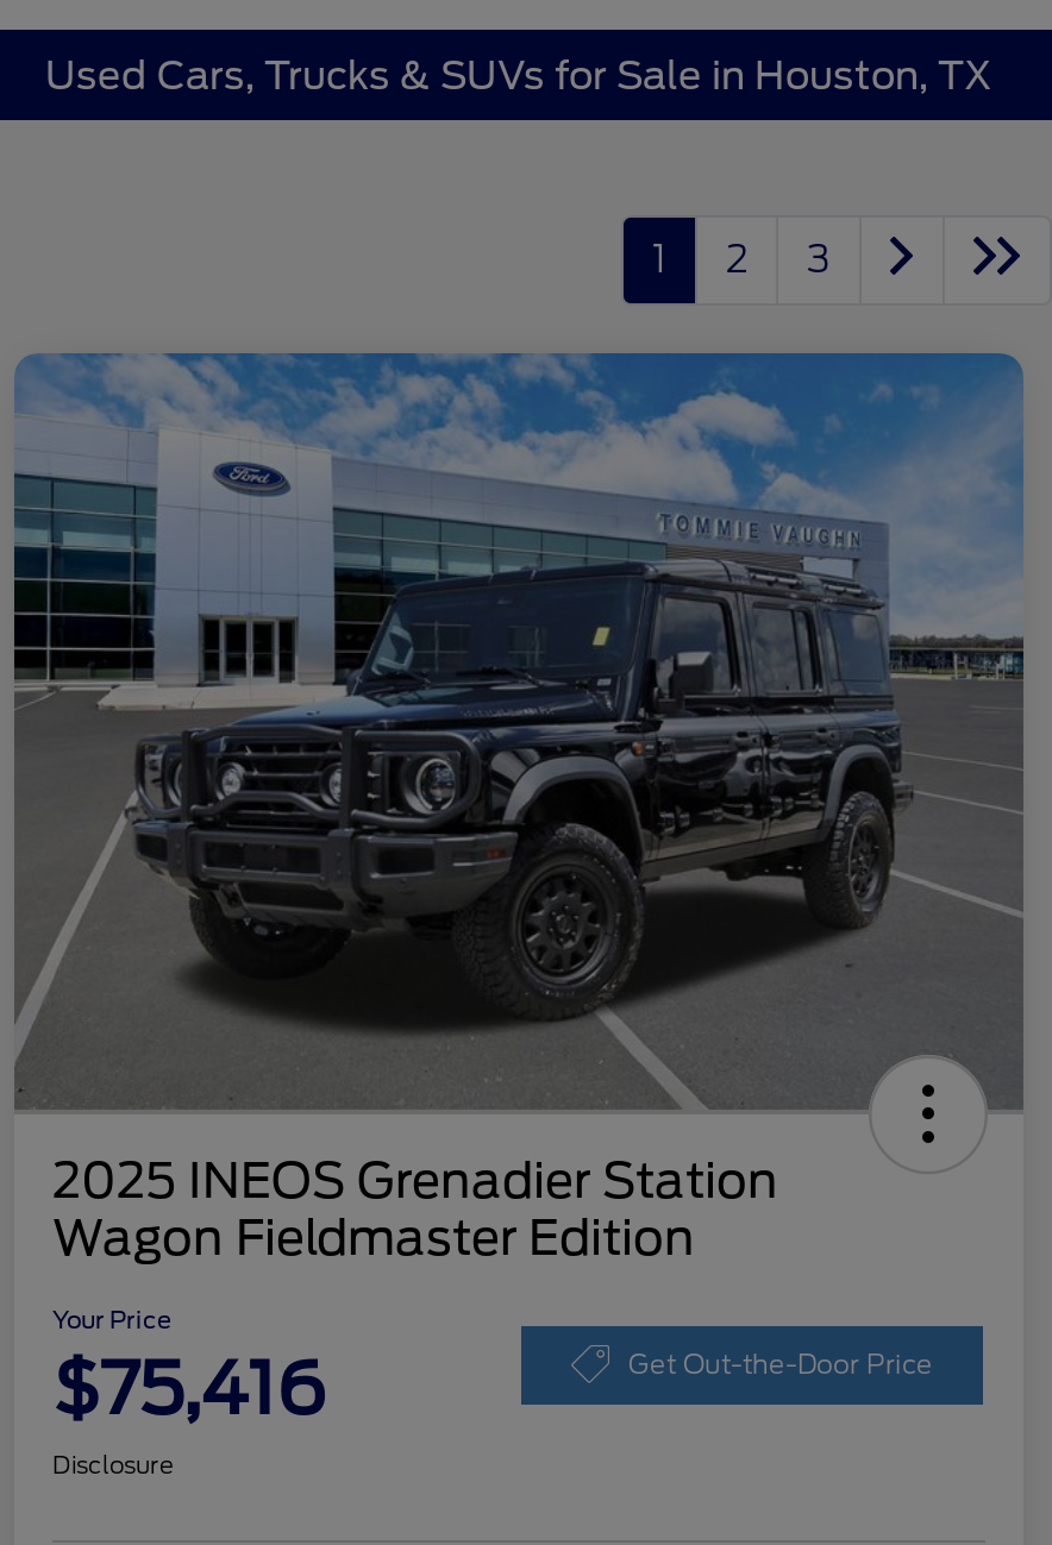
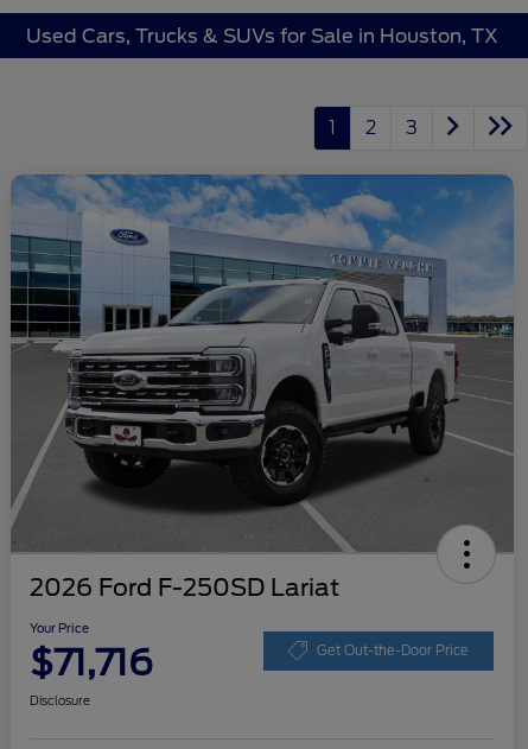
[131,558,909,1012] [image] -> [64,277,459,504] [image]
[52,1153,778,1267] 2025 INEOS Grenadier Station | Wagon Fieldmaster Edition -> [30,574,339,602] 2026 Ford F-250SD Lariat
[52,1346,326,1431] $75,416 -> [30,641,153,684] $71,716

